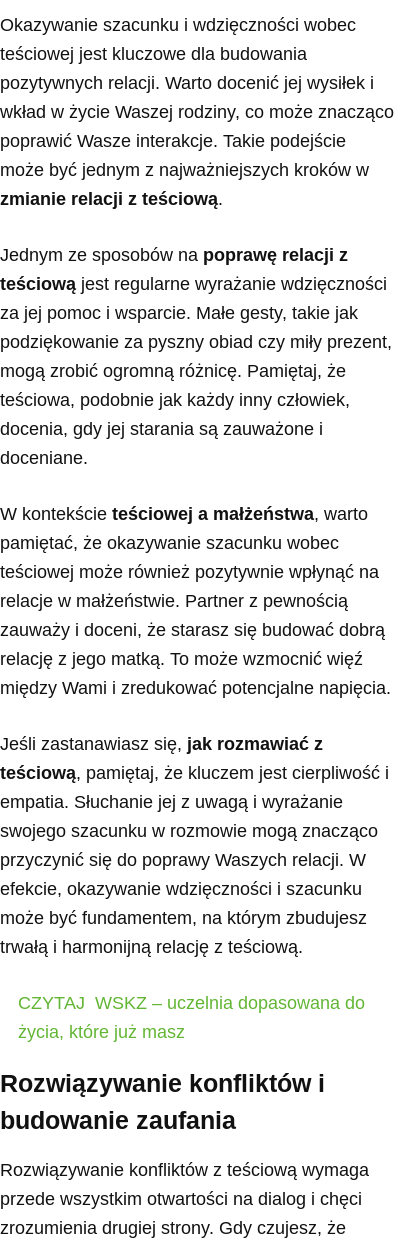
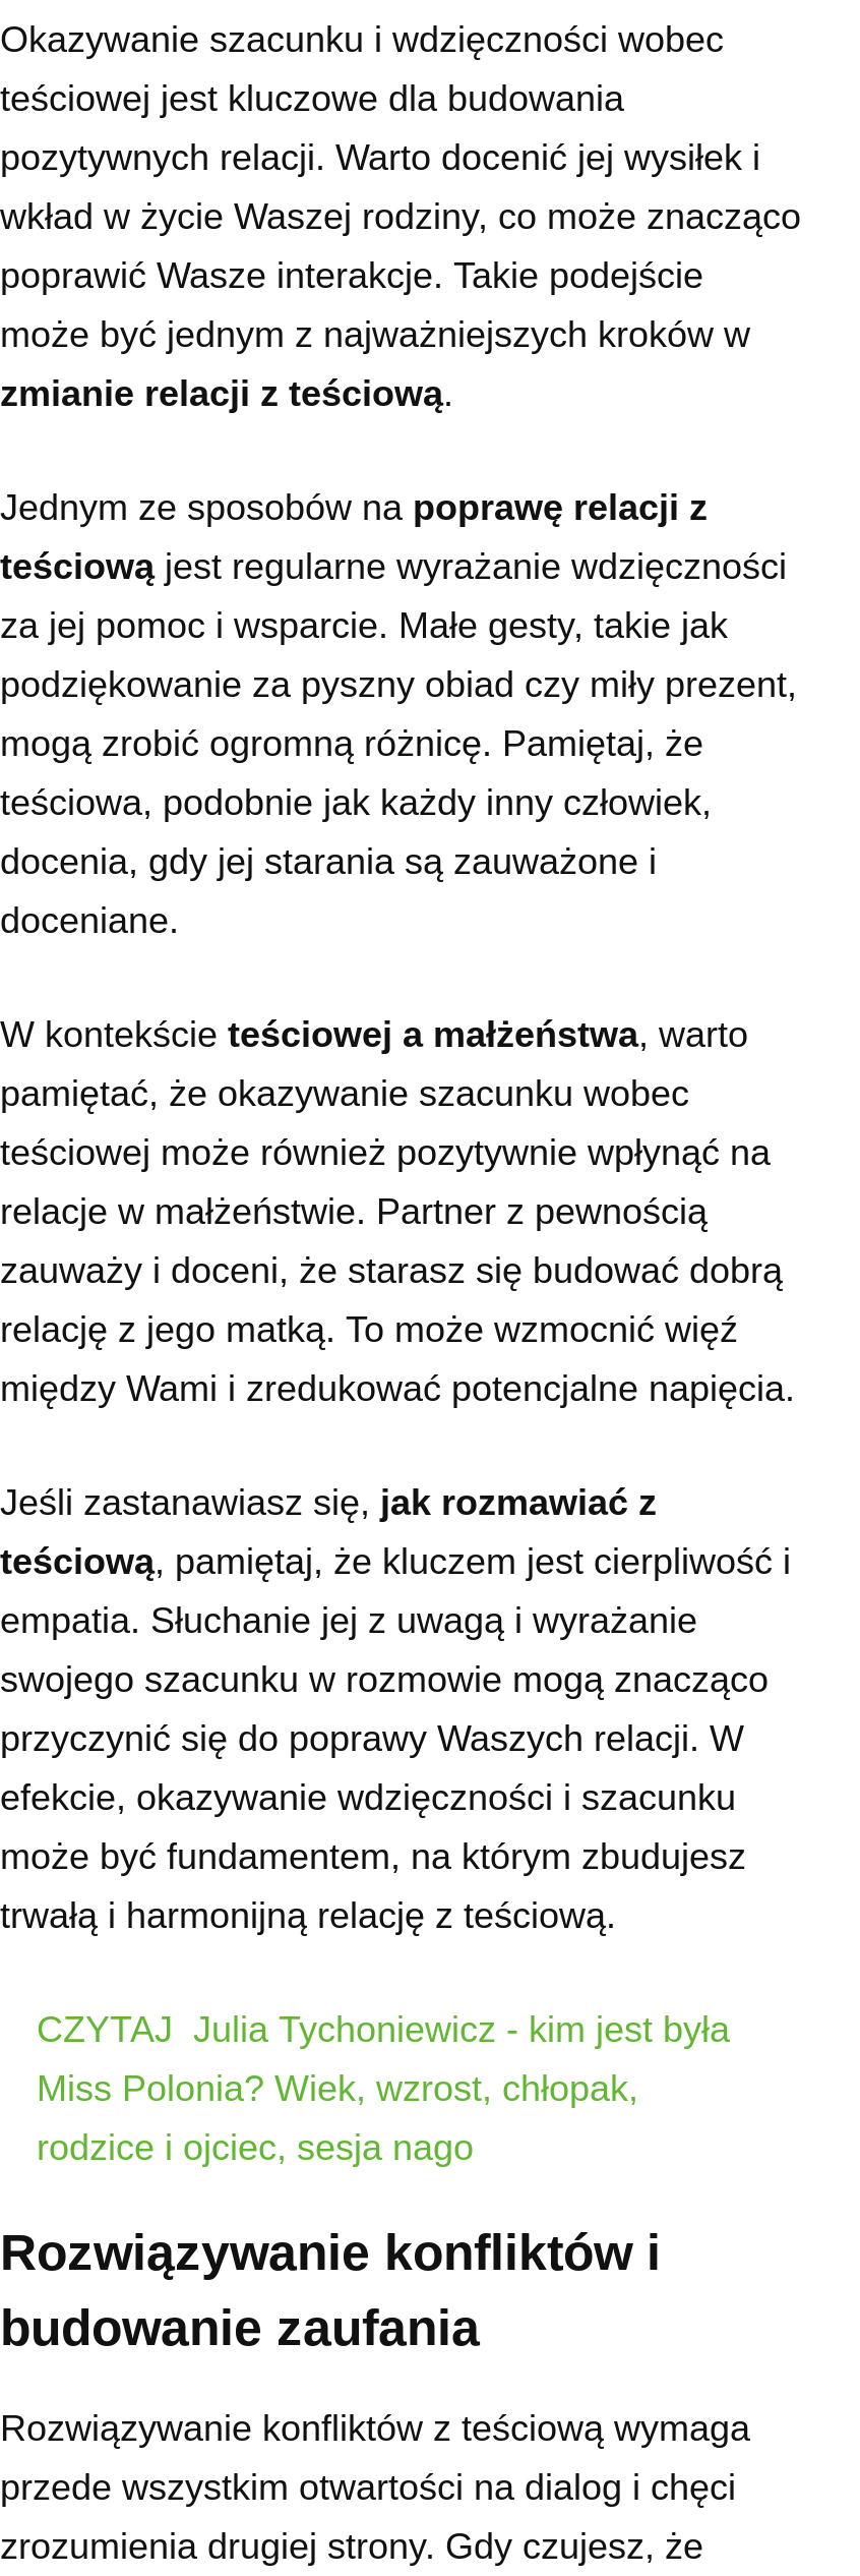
[18,993,365,1042] CZYTAJ WSKZ – uczelnia dopasowana do | życia, które już masz -> [37,2009,730,2167] CZYTAJ Julia Tychoniewicz - kim jest była | Miss Polonia? Wiek, wzrost, chłopak, | rodzice i ojciec, sesja nago

